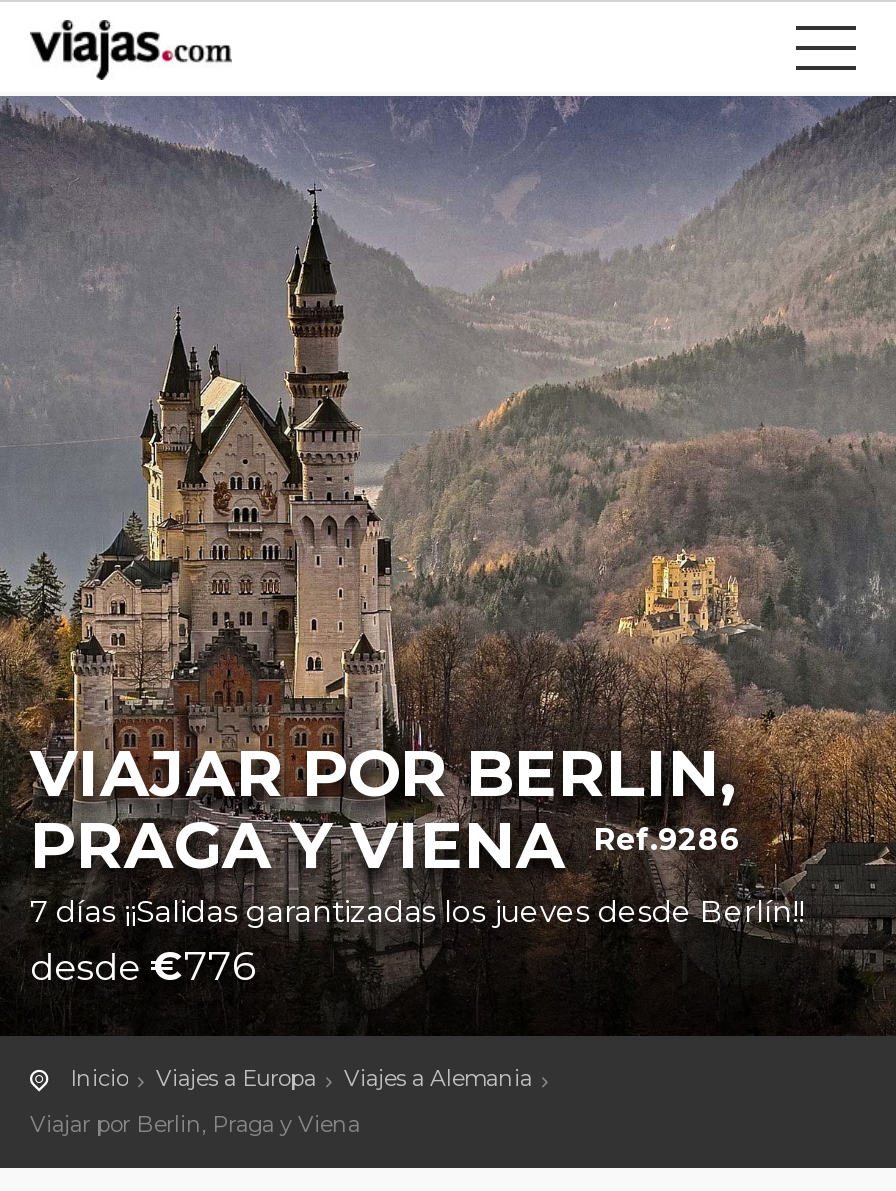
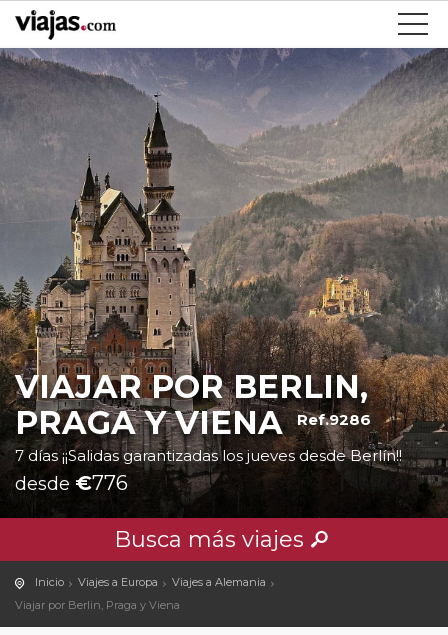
none -> [114,526,304,553] Busca más viajes

